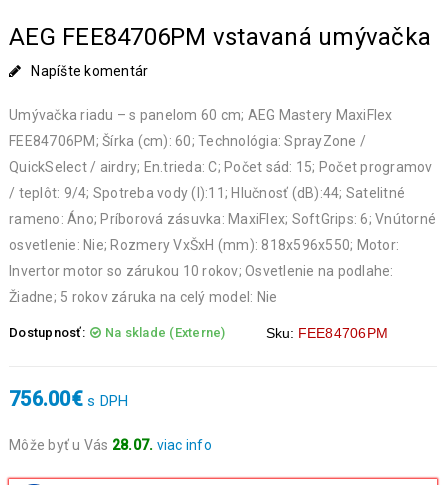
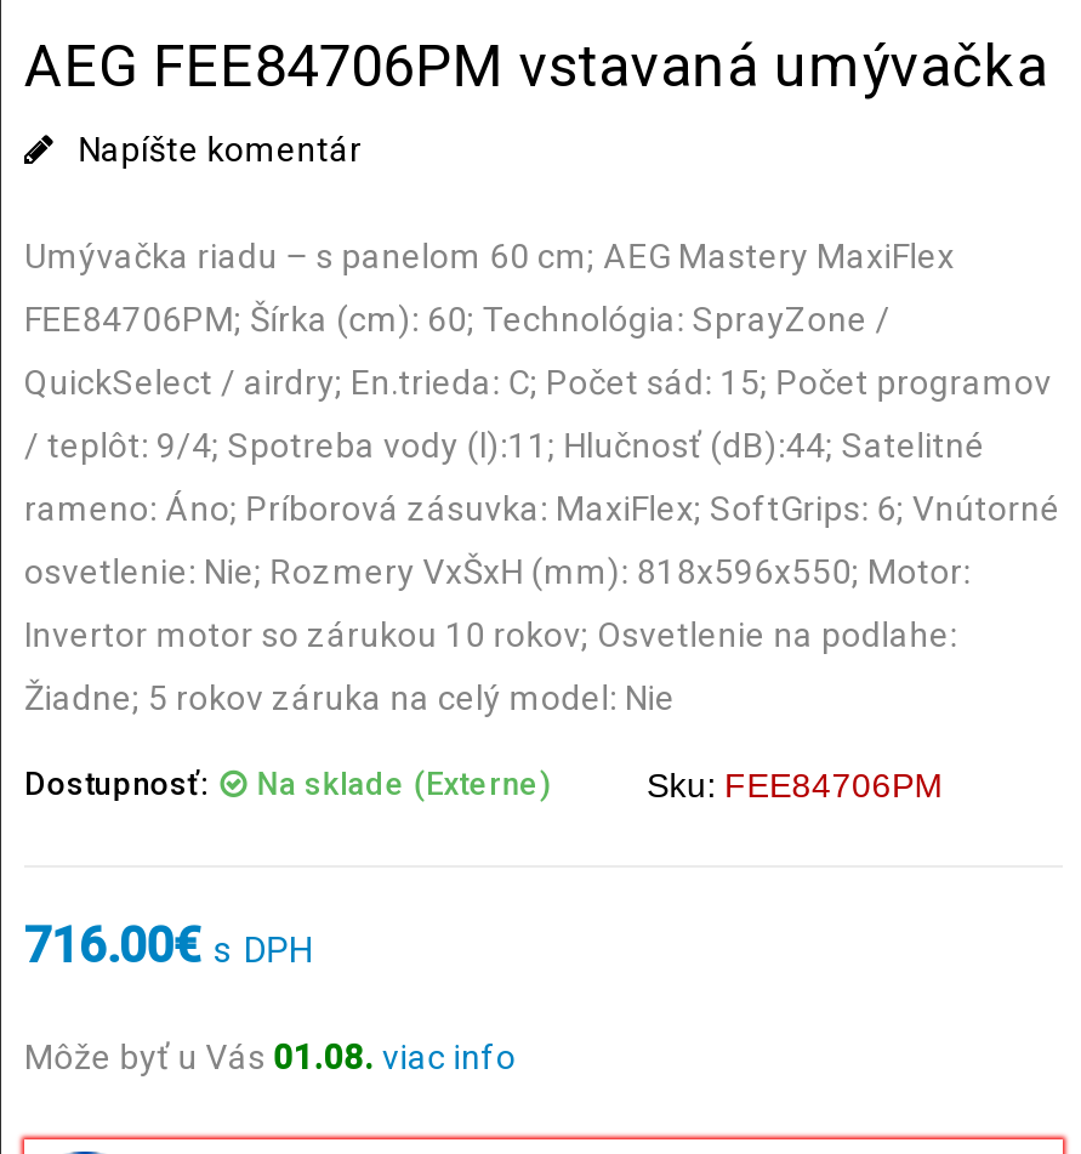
[9,387,128,411] 756.00€ s DPH -> [24,916,314,974] 716.00€ s DPH
[9,437,212,453] Môže byť u Vás 28.07. viac info -> [24,1038,516,1076] Môže byť u Vás 01.08. viac info

